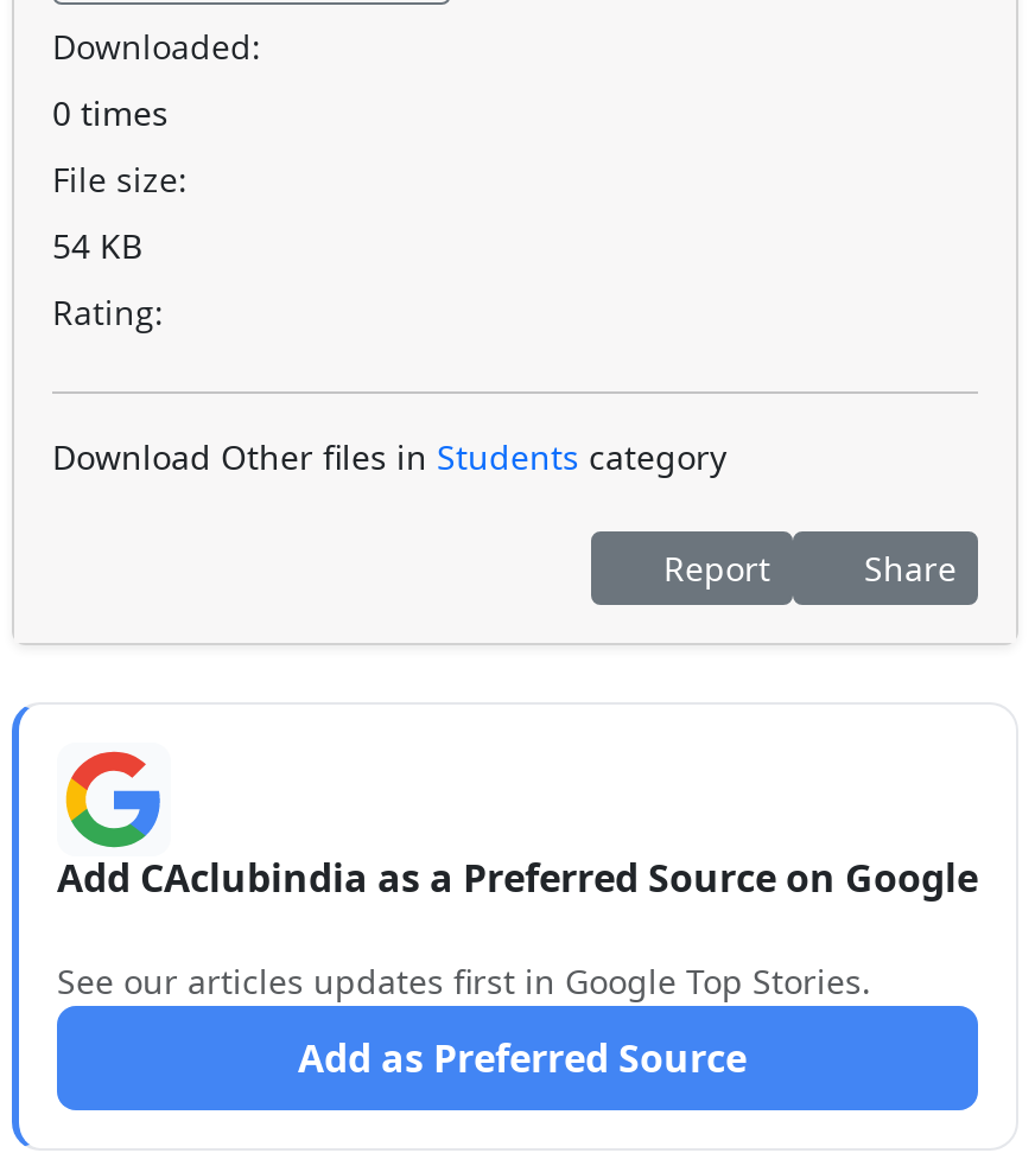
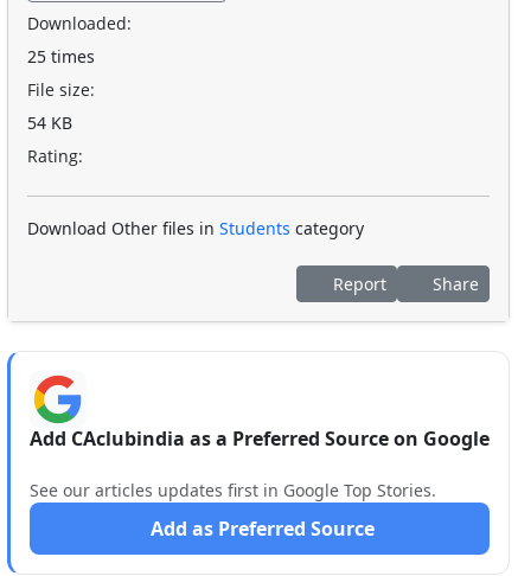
[52,90,169,135] 0 times -> [27,45,95,68] 25 times

